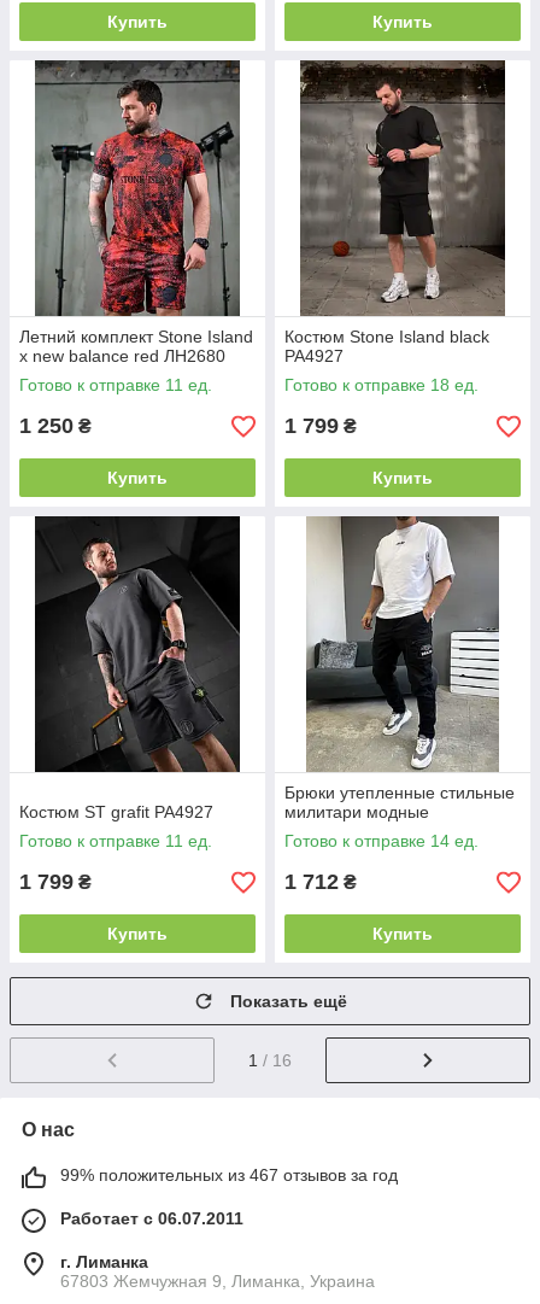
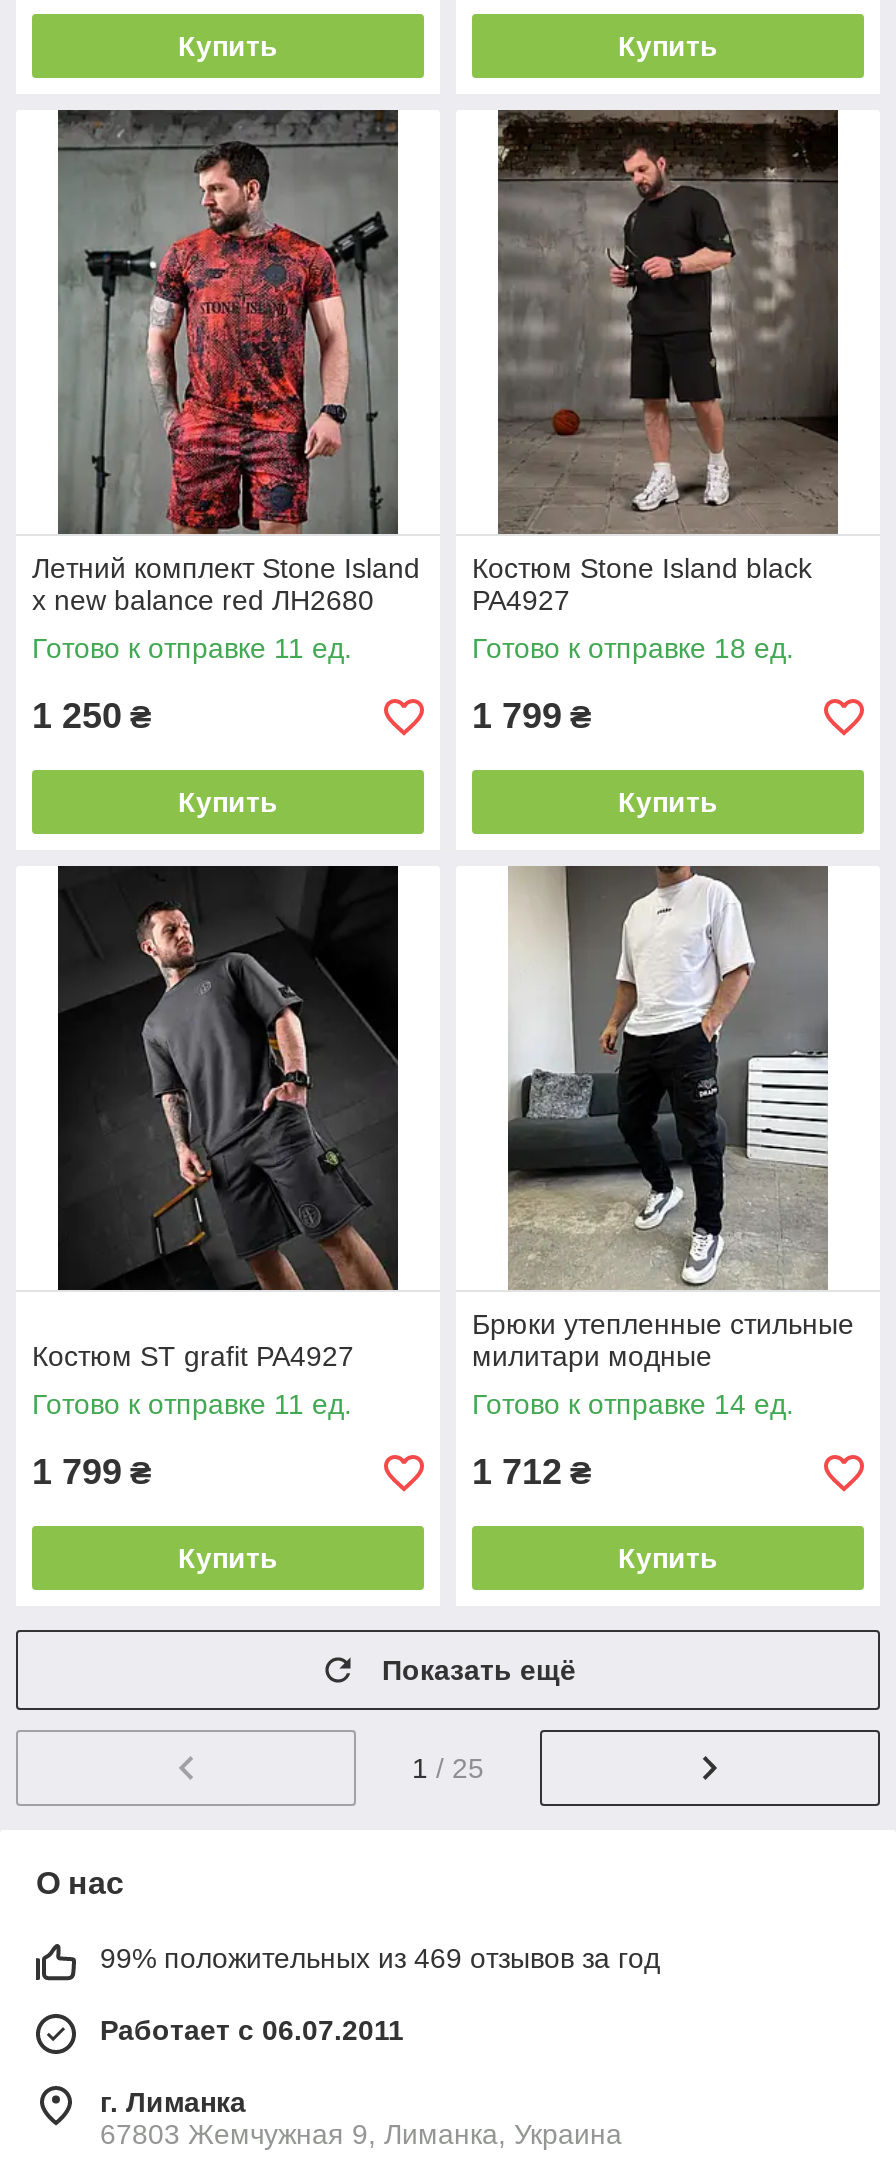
[248,1051,292,1070] 1 / 16 -> [412,1752,484,1784] 1 / 25
[60,1165,398,1185] 99% положительных из 467 отзывов за год -> [100,1942,660,1974] 99% положительных из 469 отзывов за год

